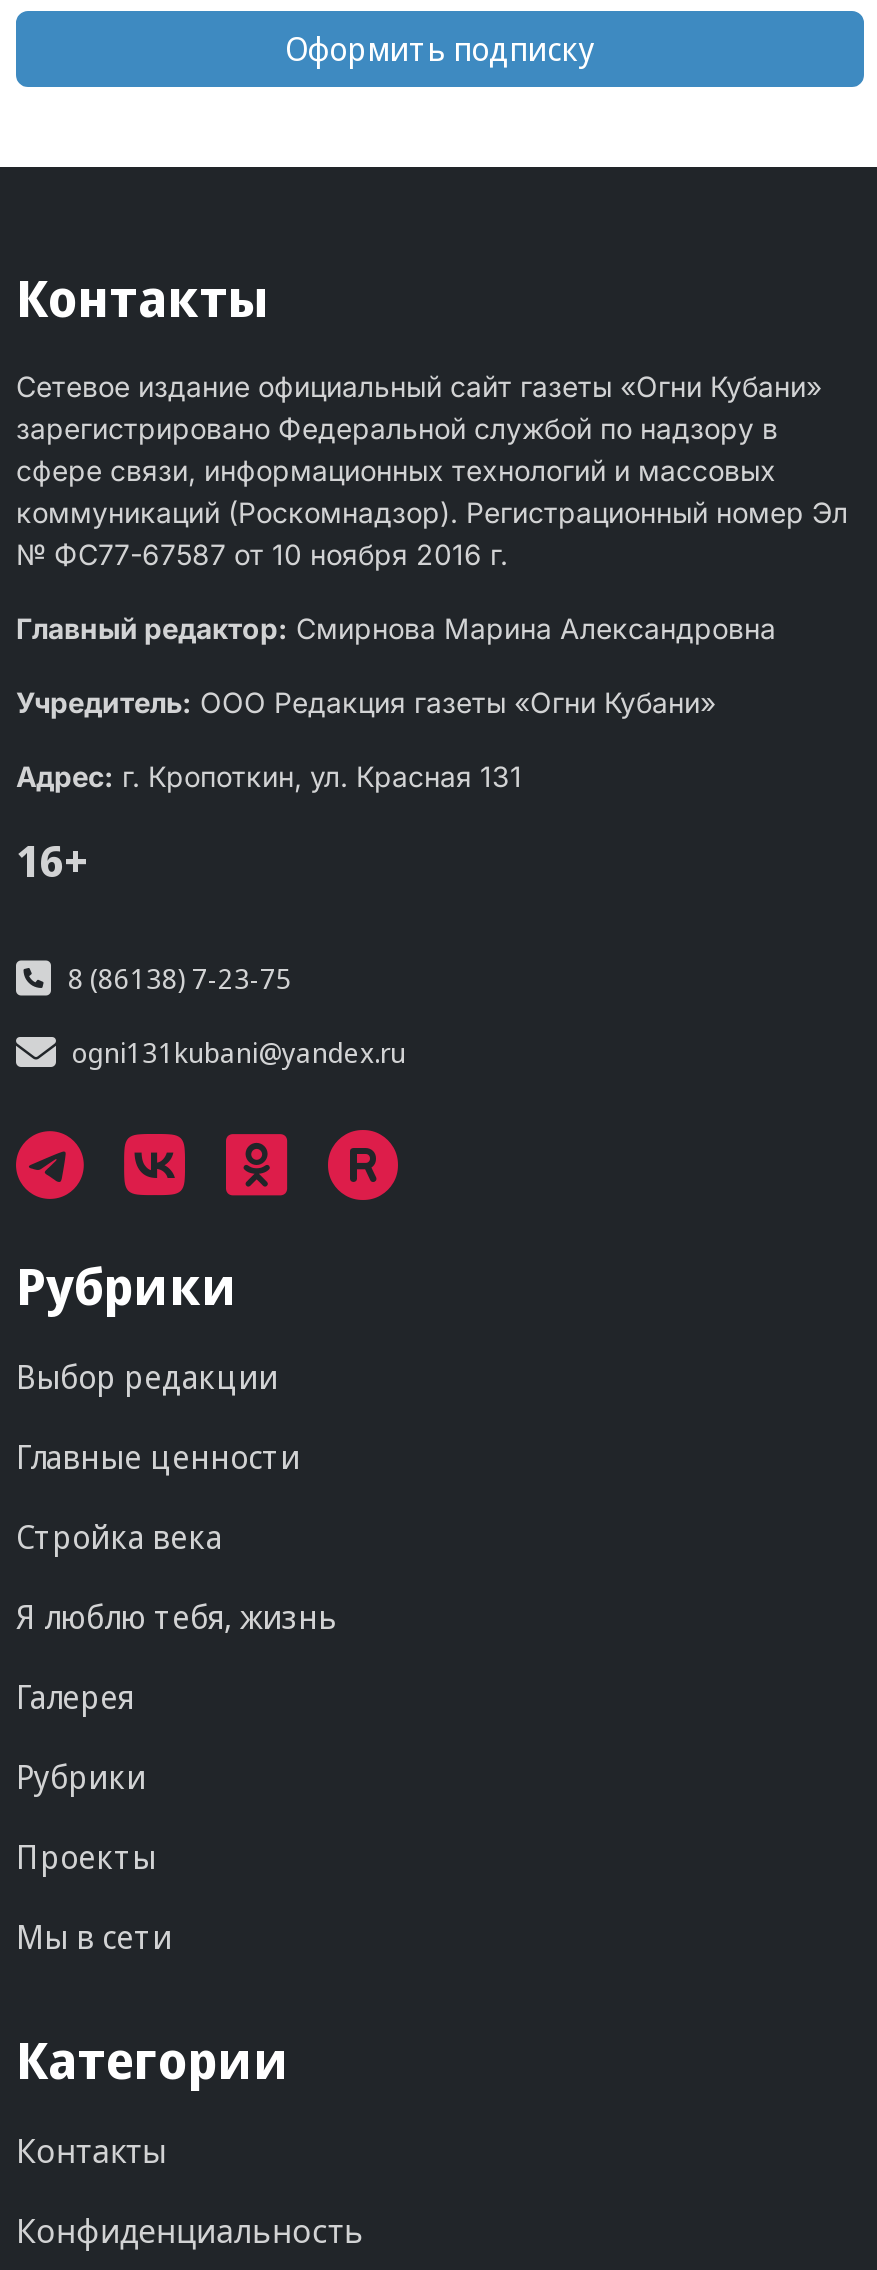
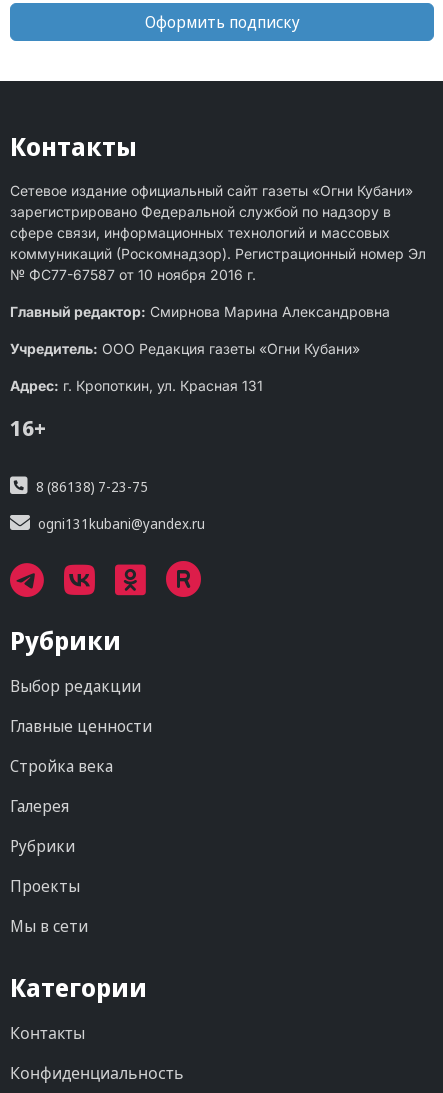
[16,1595,336,1639] Я люблю тебя, жизнь -> none

